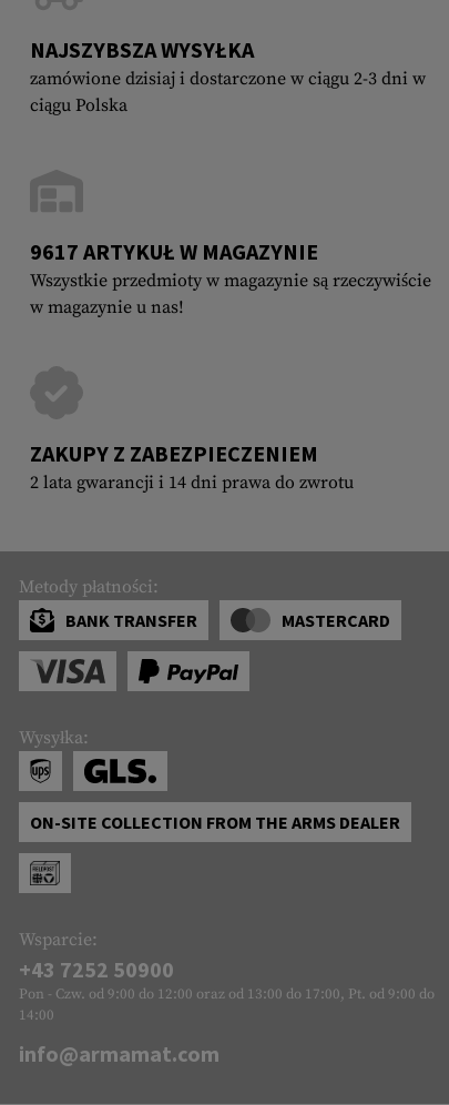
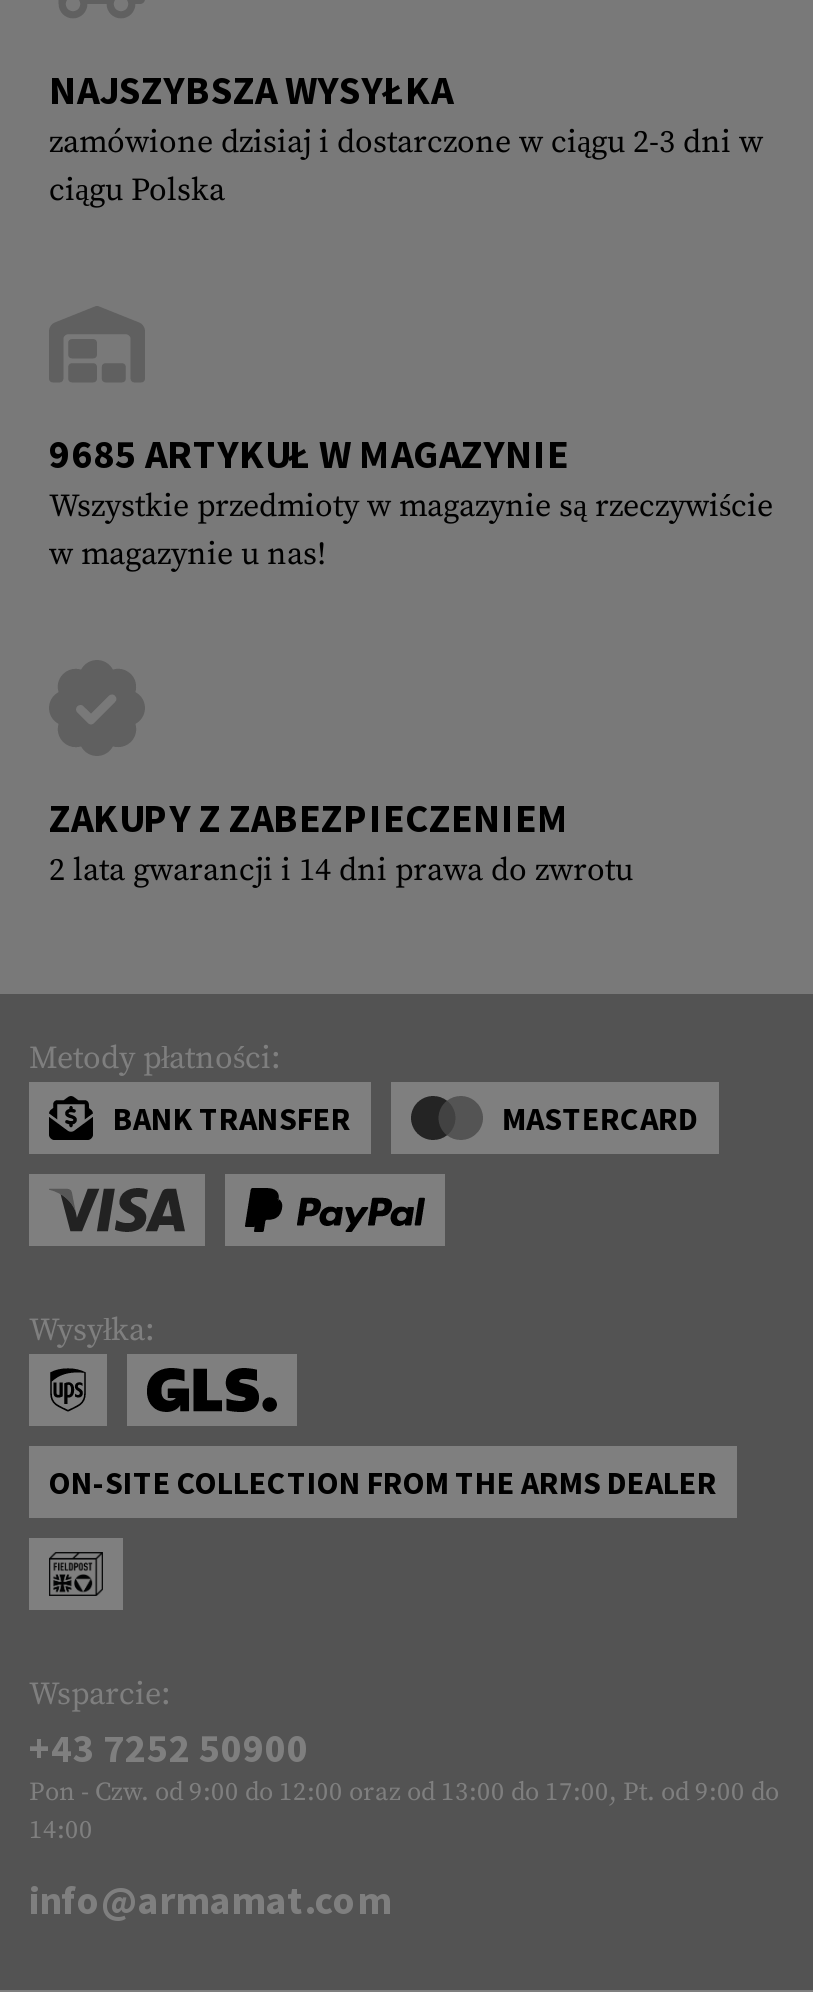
[30,237,318,265] 9617 ARTYKUŁ W MAGAZYNIE -> [49,427,569,477] 9685 ARTYKUŁ W MAGAZYNIE

